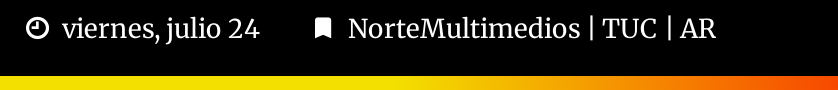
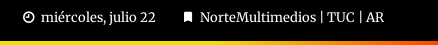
[62,12,260,46] viernes, julio 24 -> [40,9,155,26] miércoles, julio 22

